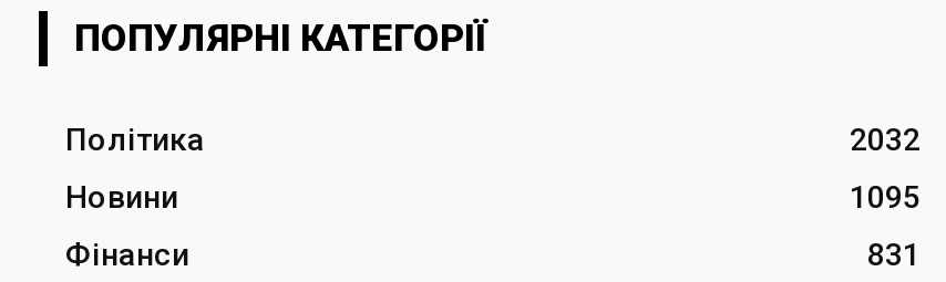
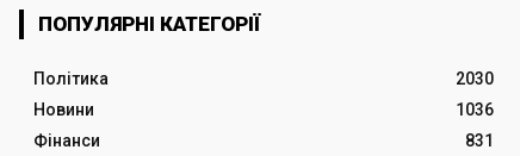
[850,121,921,157] 2032 -> [456,69,494,88] 2030
[850,179,921,214] 1095 -> [456,100,494,119] 1036

